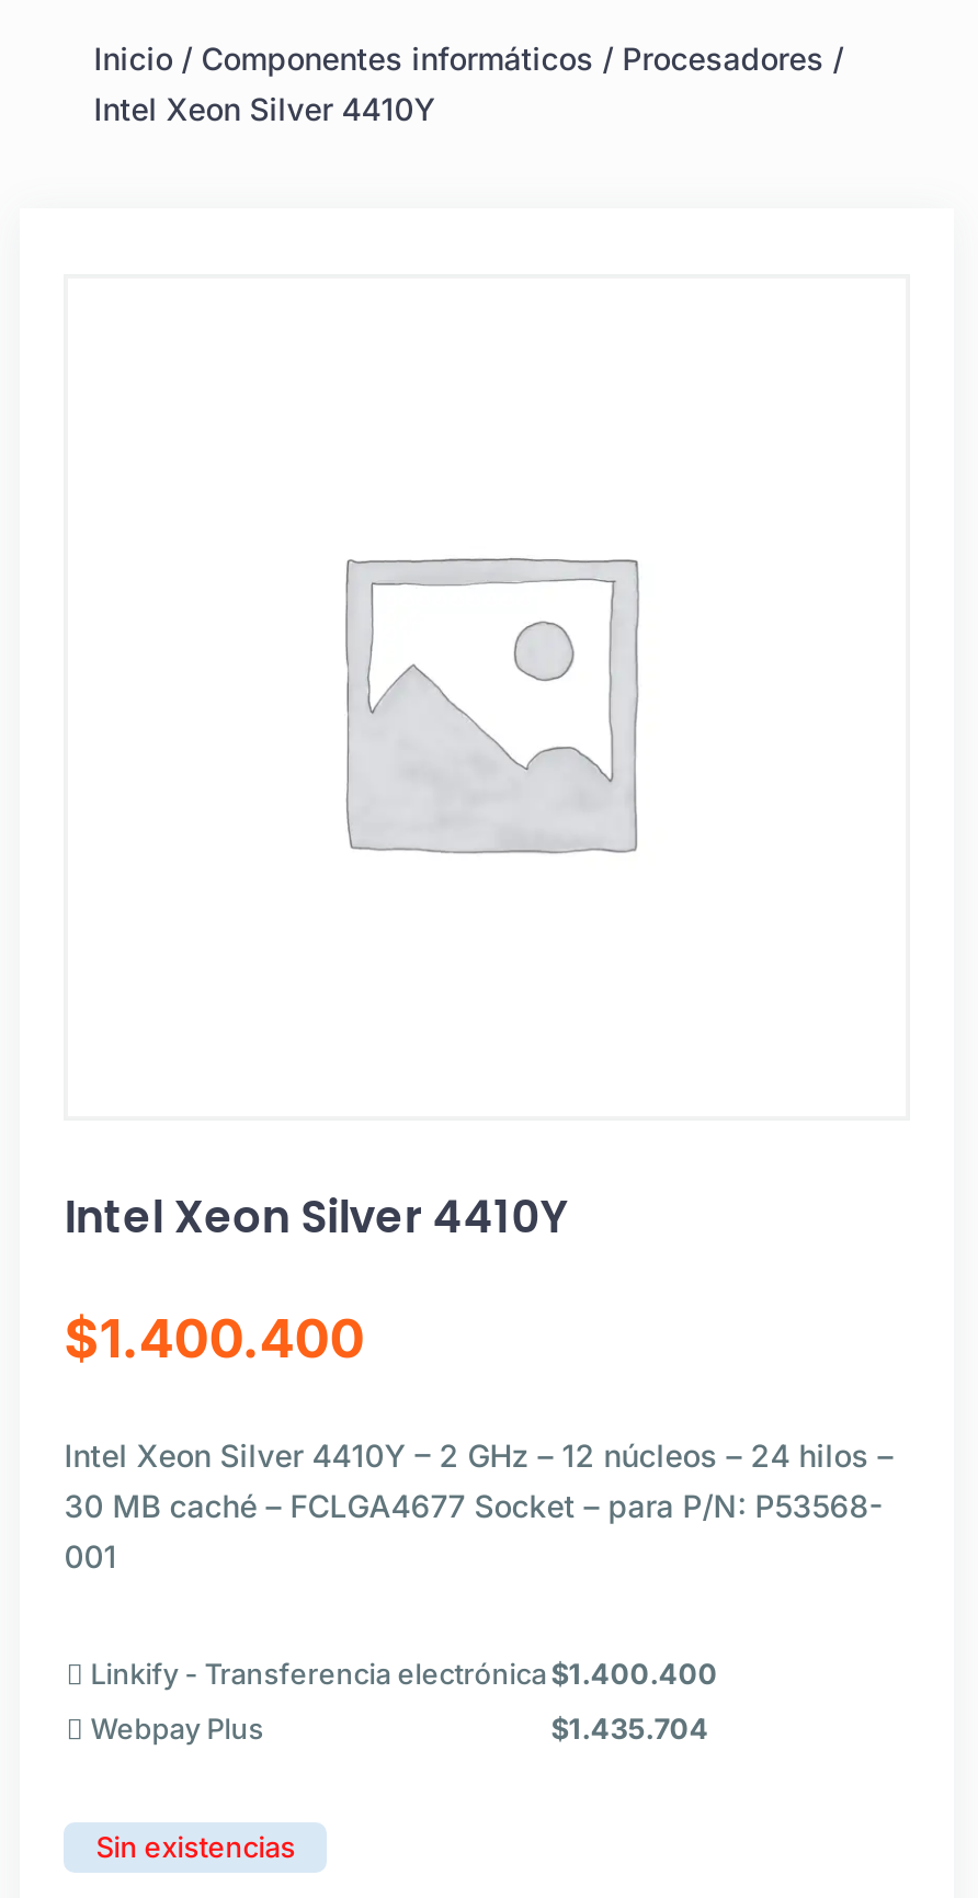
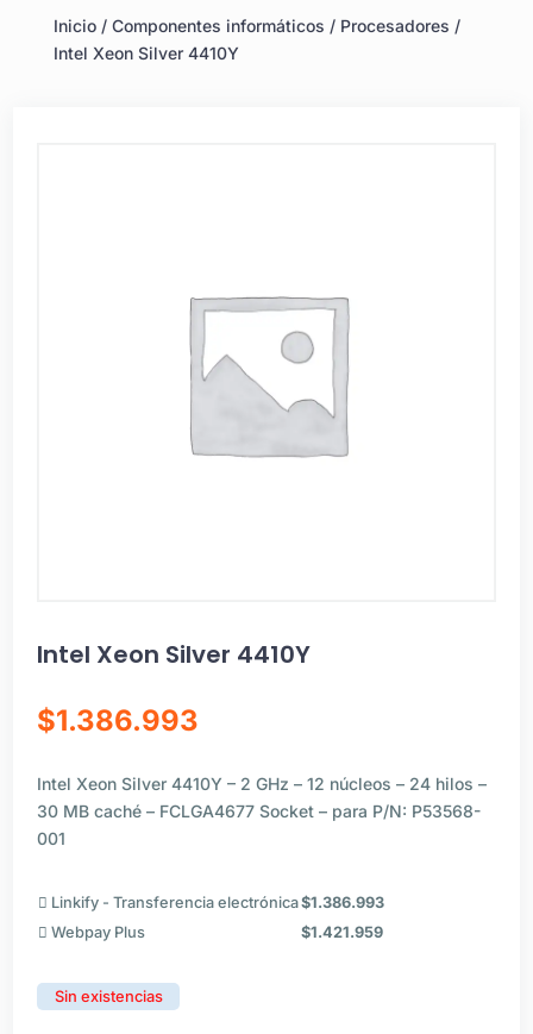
[64,1306,364,1370] $1.400.400 -> [37,703,199,737] $1.386.993
[84,1657,717,1690] Linkify - Transferencia electrónica $1.400.400 -> [48,893,385,911] Linkify - Transferencia electrónica $1.386.993
[551,1712,709,1745] $1.435.704 -> [301,923,383,941] $1.421.959

